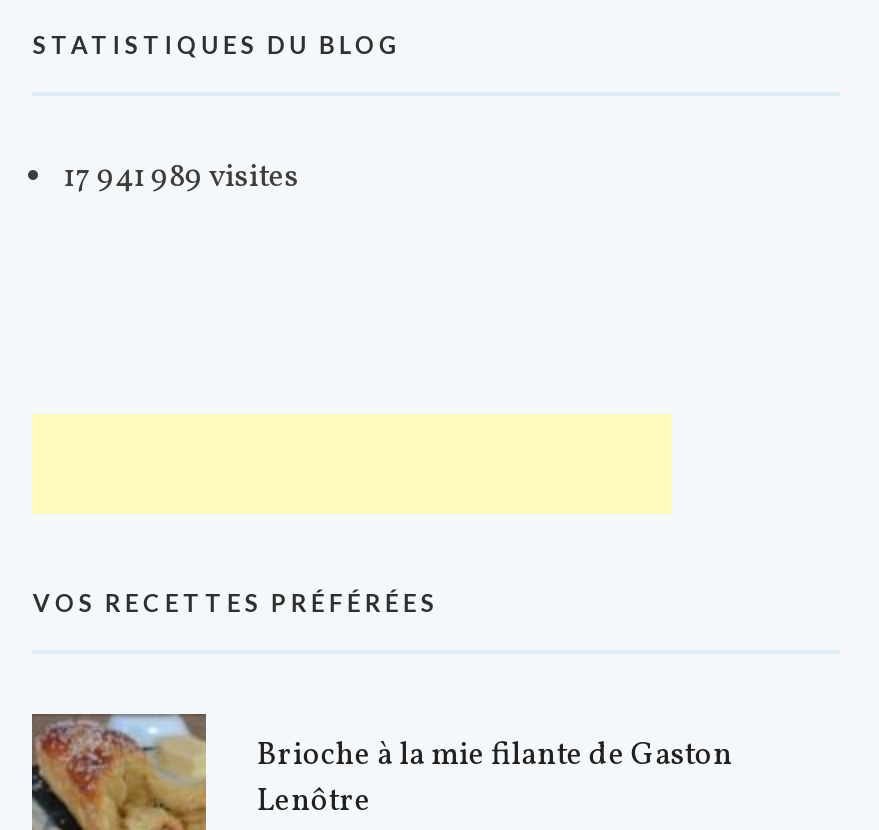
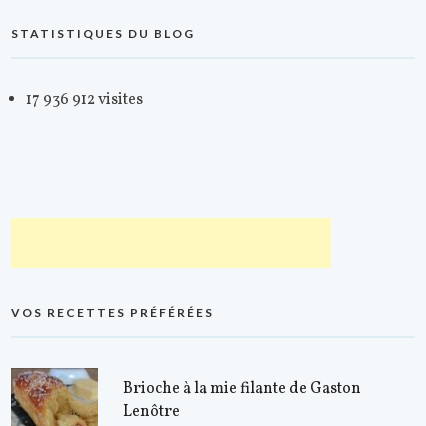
[63,156,299,200] 17 941 989 visites -> [26,89,143,111] 17 936 912 visites

